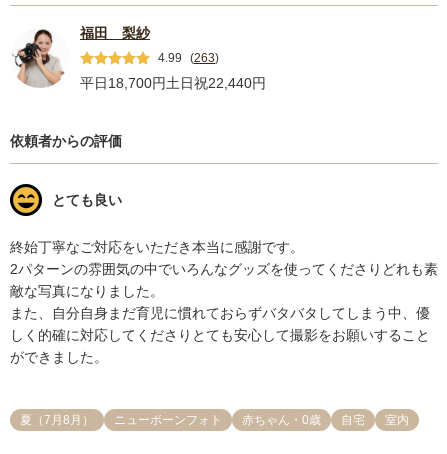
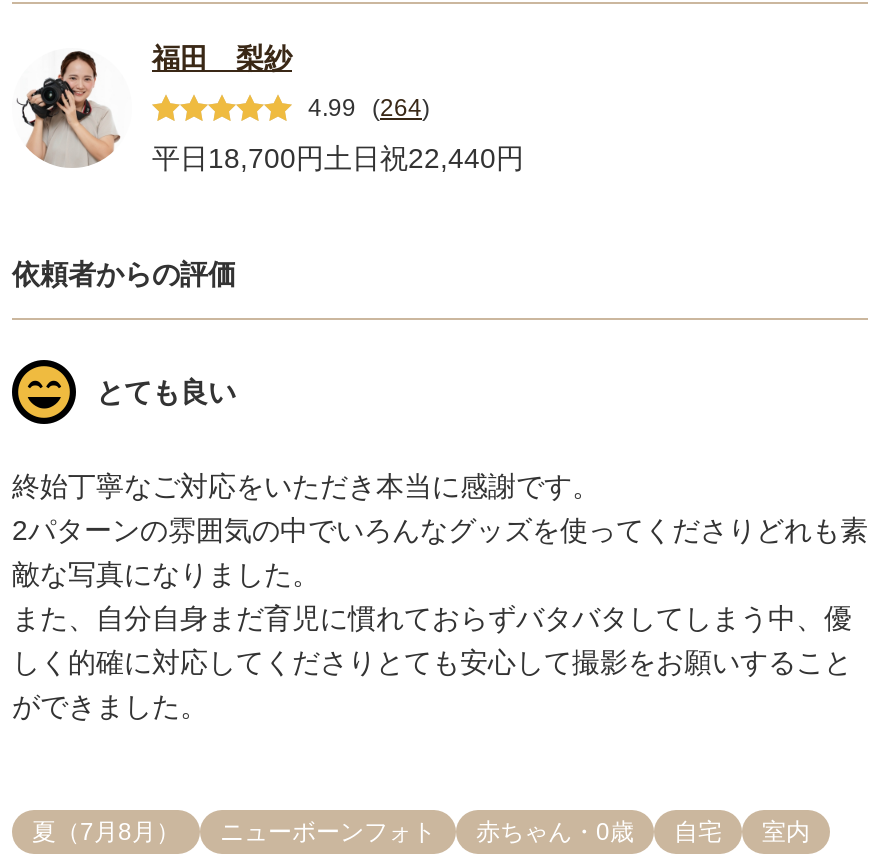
[158,51,219,65] 4.99 (263) -> [308,94,430,122] 4.99 (264)

